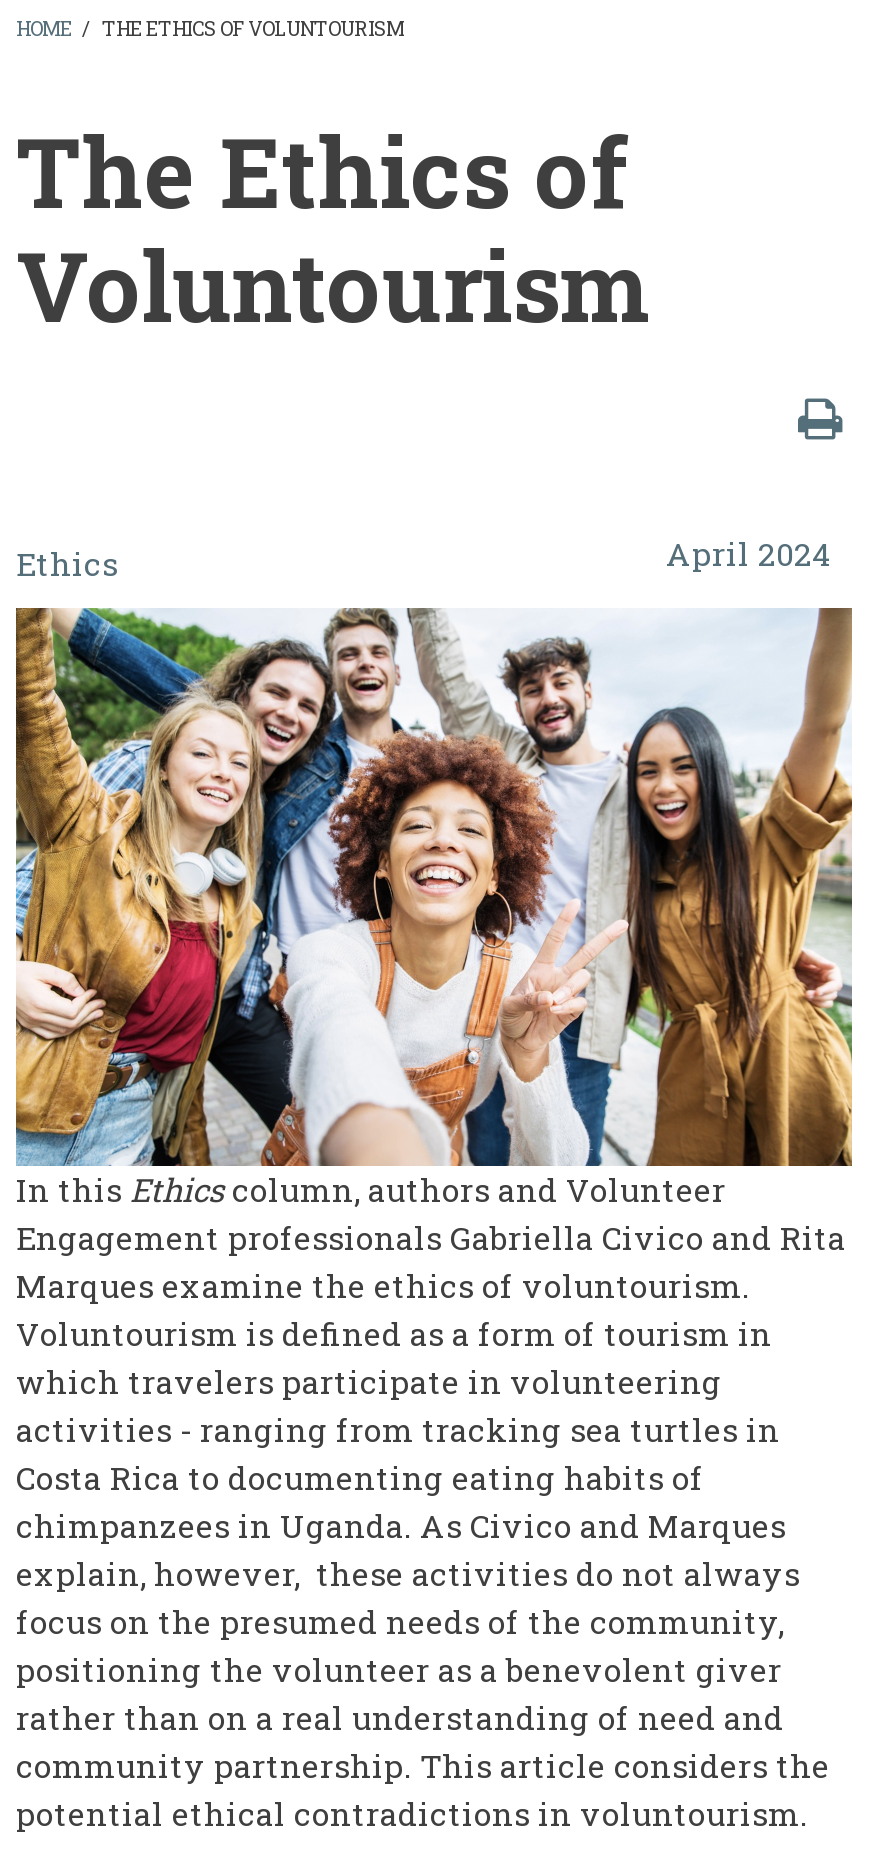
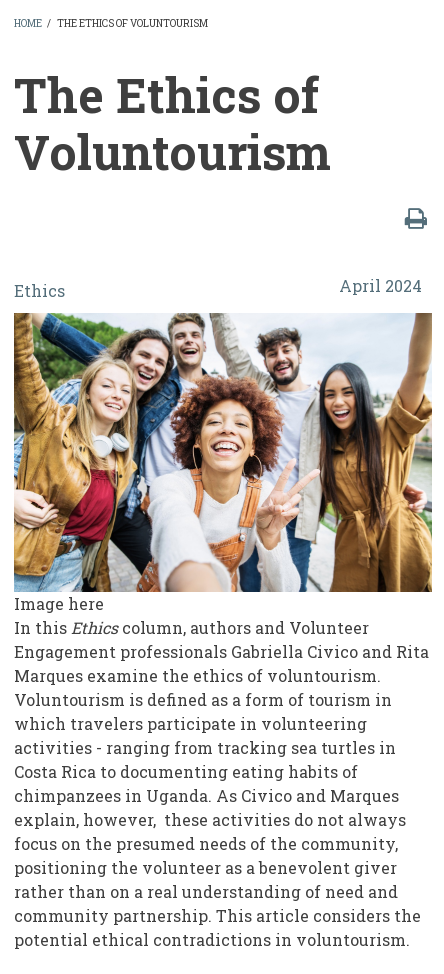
none -> [14,593,104,614] Image here

